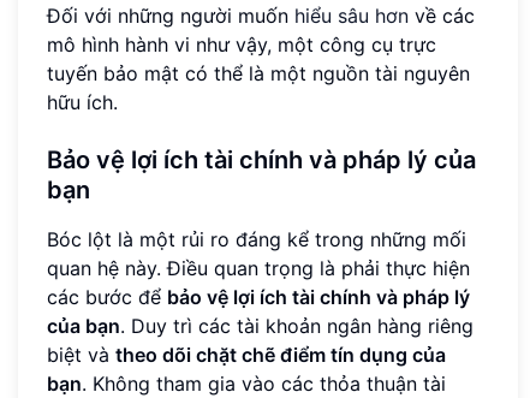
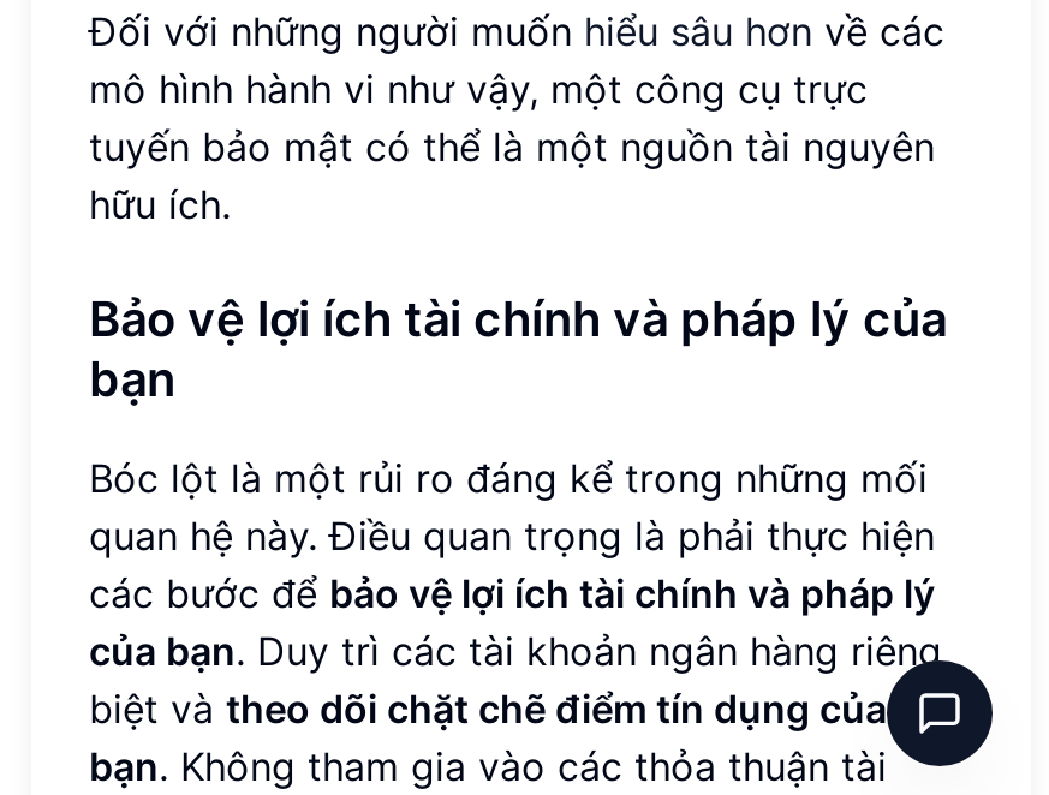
none -> [896,658,995,769] [image]

